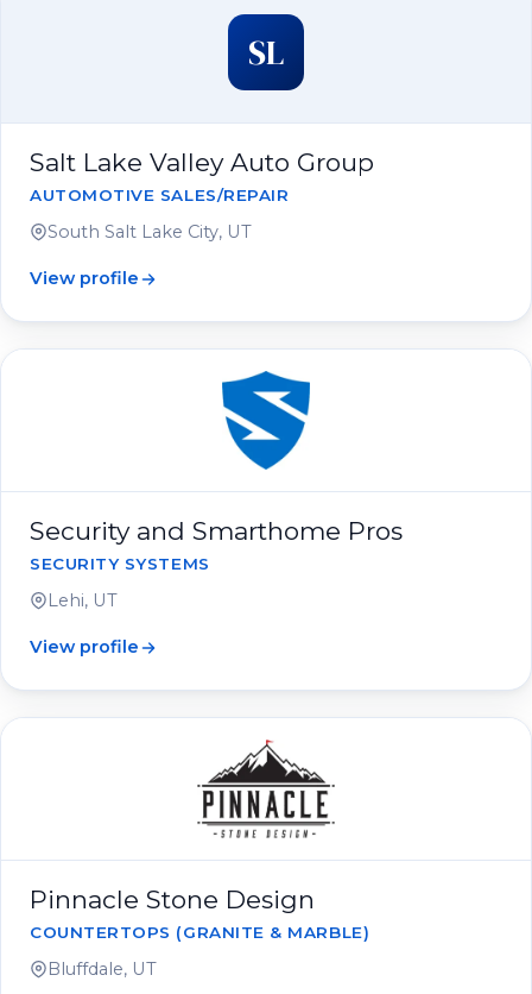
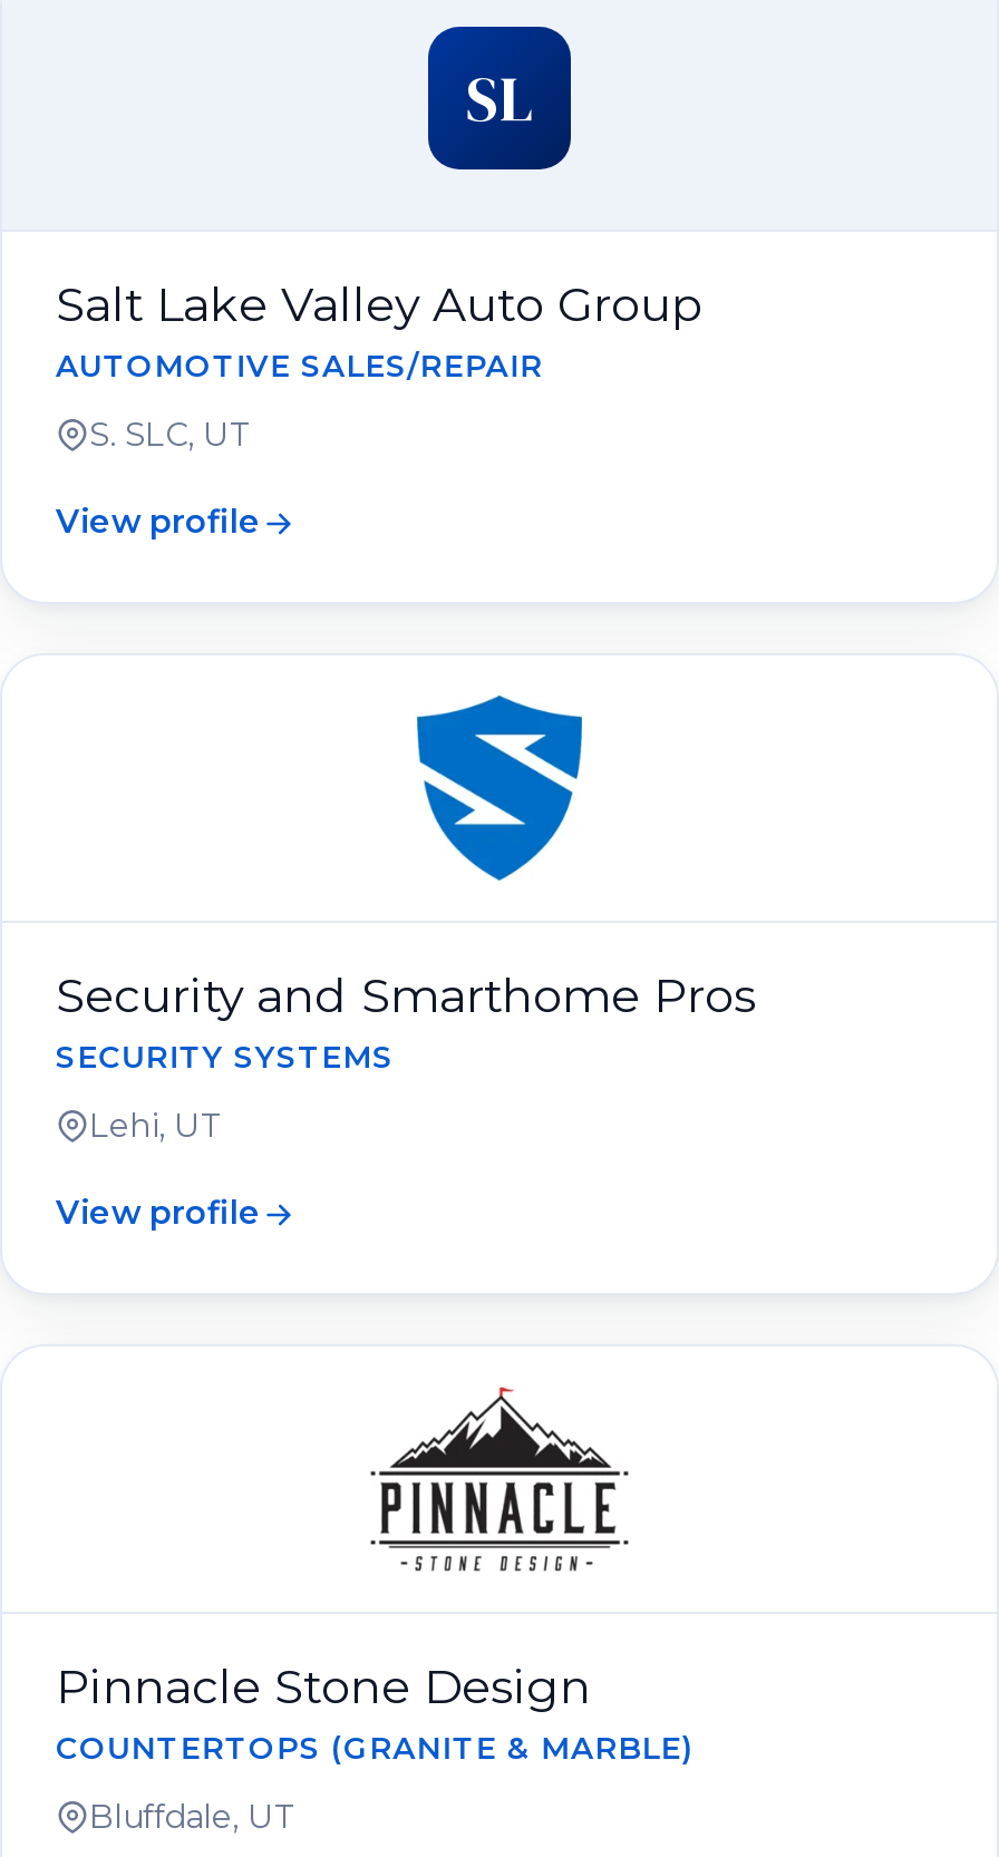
[47,221,252,243] South Salt Lake City, UT -> [89,415,250,455] S. SLC, UT

